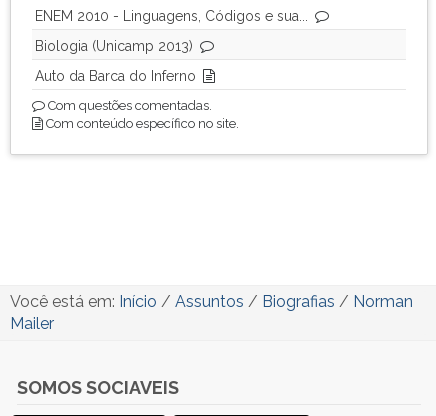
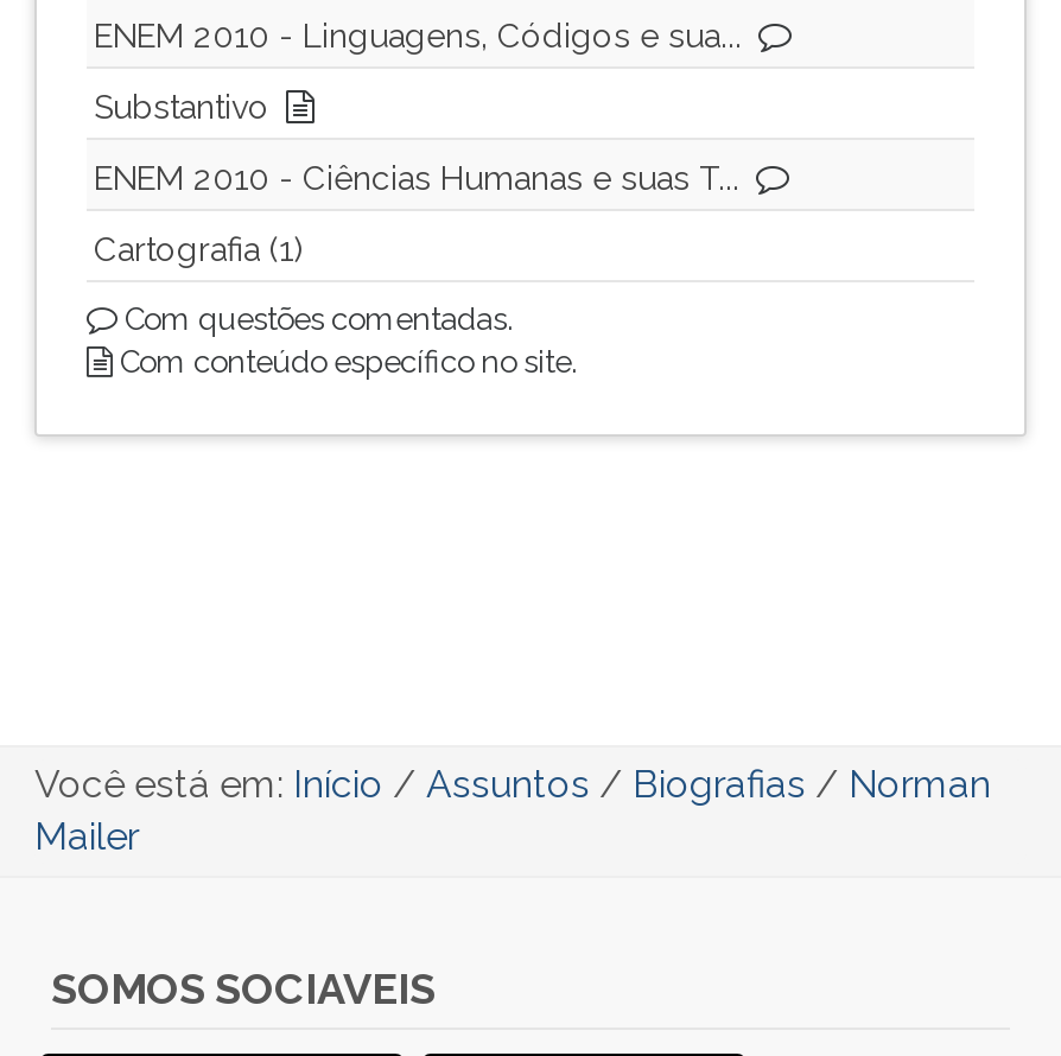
[35,38,196,84] Biologia (Unicamp 2013) | Auto da Barca do Inferno -> [94,88,739,268] Substantivo | ENEM 2010 - Ciências Humanas e suas T... | Cartografia (1)

